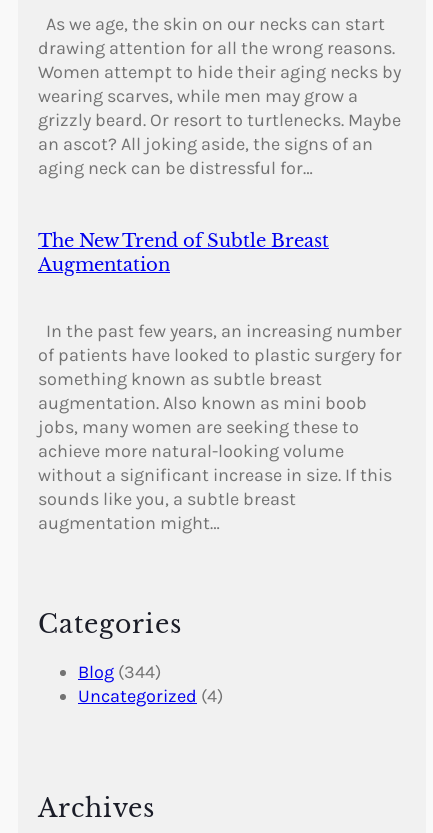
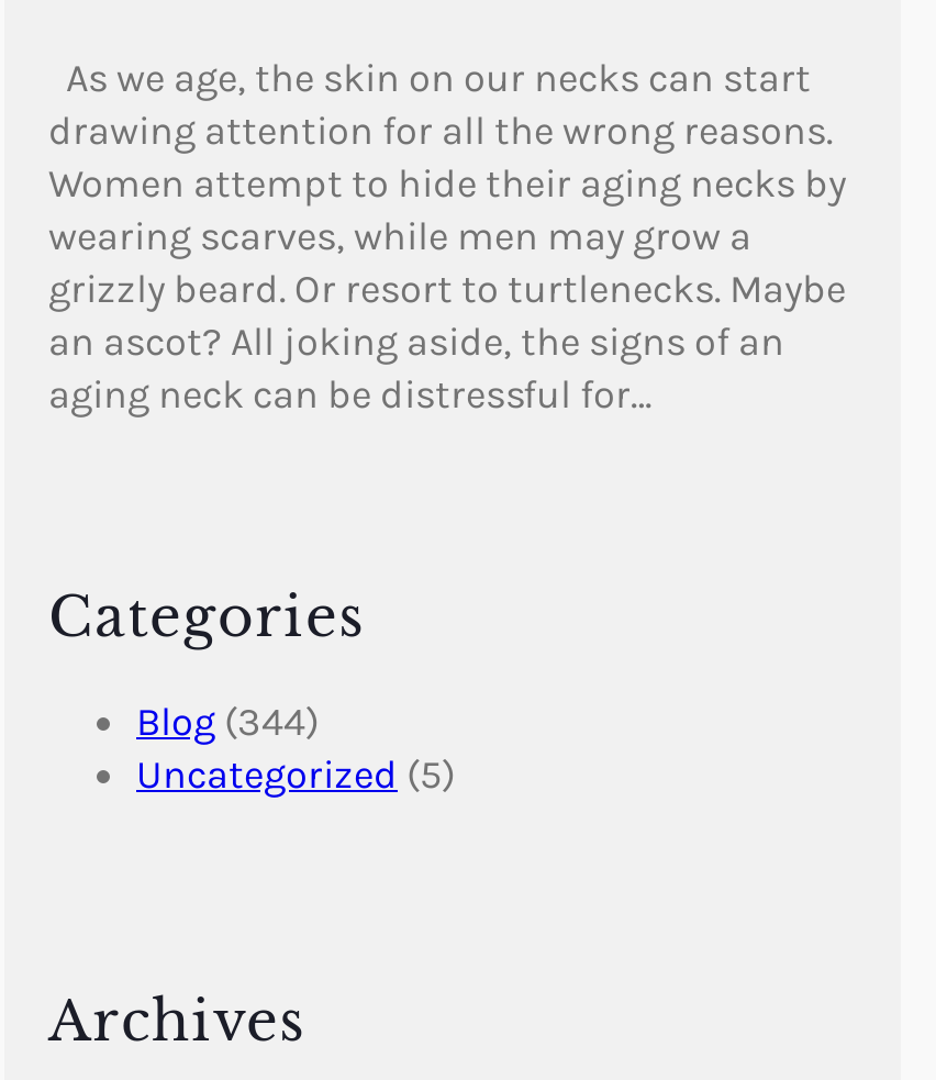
[38,230,402,534] The New Trend of Subtle Breast | Augmentation | In the past few years, an increasing number | of patients have looked to plastic surgery for | something known as subtle breast | augmentation. Also known as mini boob | jobs, many women are seeking these to | achieve more natural-looking volume | without a significant increase in size. If this | sounds like you, a subtle breast | augmentation might… -> none
[78,685,223,707] Uncategorized (4) -> [136,750,455,798] Uncategorized (5)

